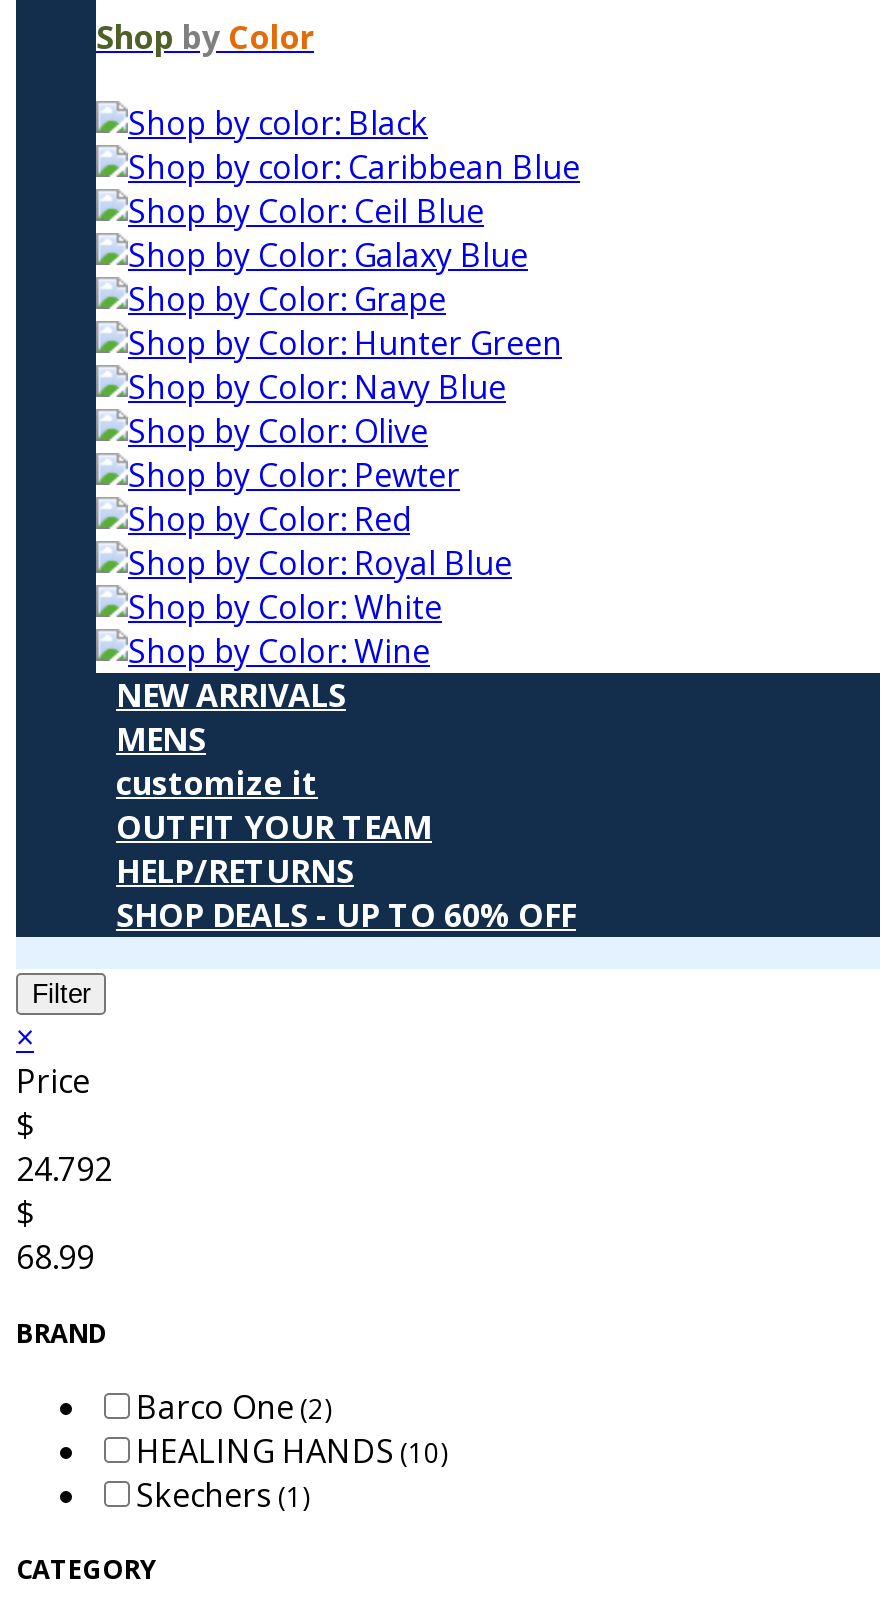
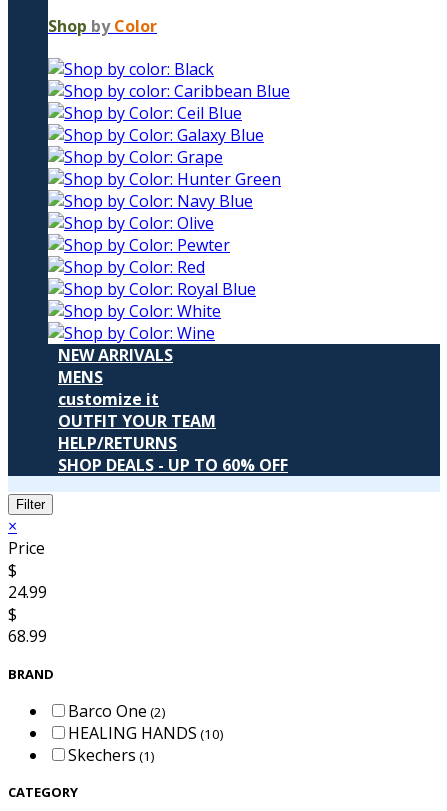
[16,1148,112,1192] 24.792 -> [8,581,47,603] 24.99

